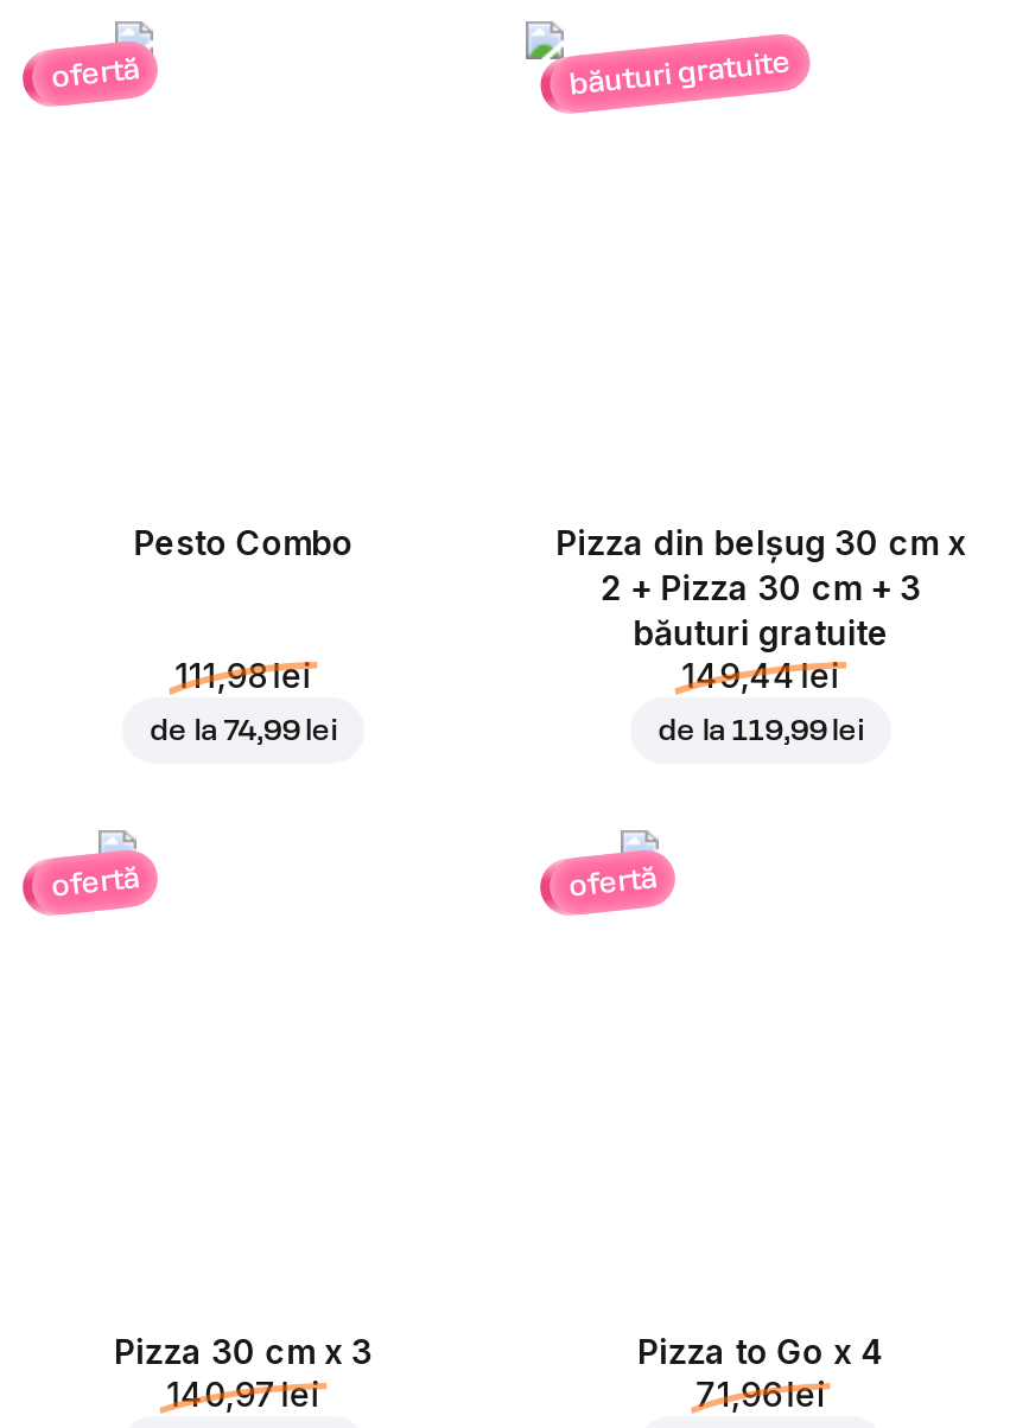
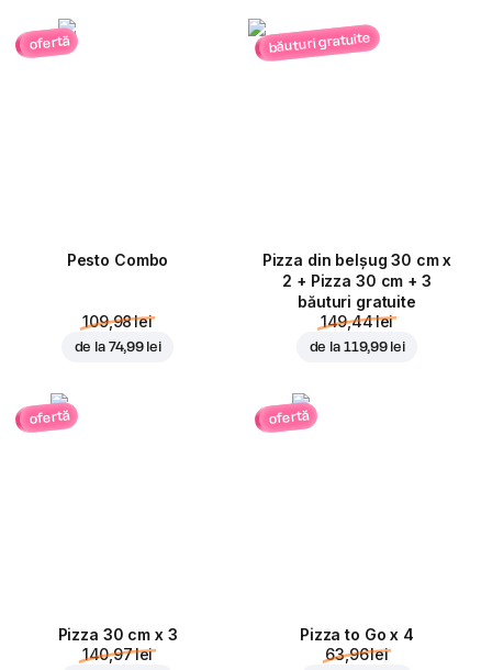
[175,655,312,695] 111,98 lei -> [83,312,152,331] 109,98 lei
[696,1374,826,1415] 71,96 lei -> [325,645,389,664] 63,96 lei

